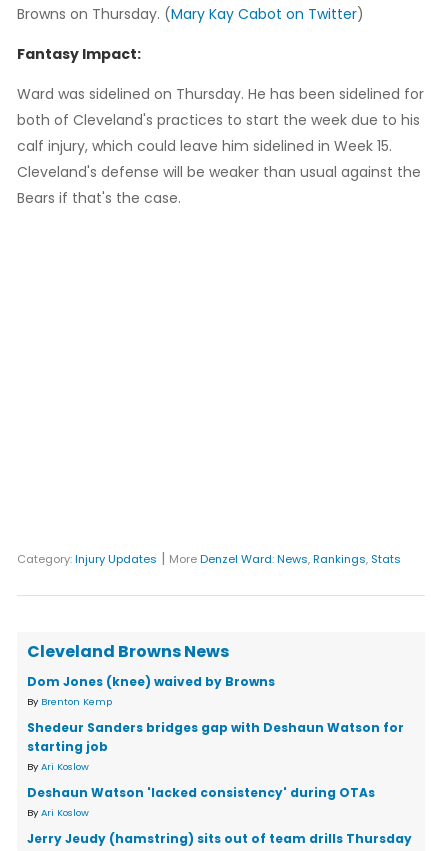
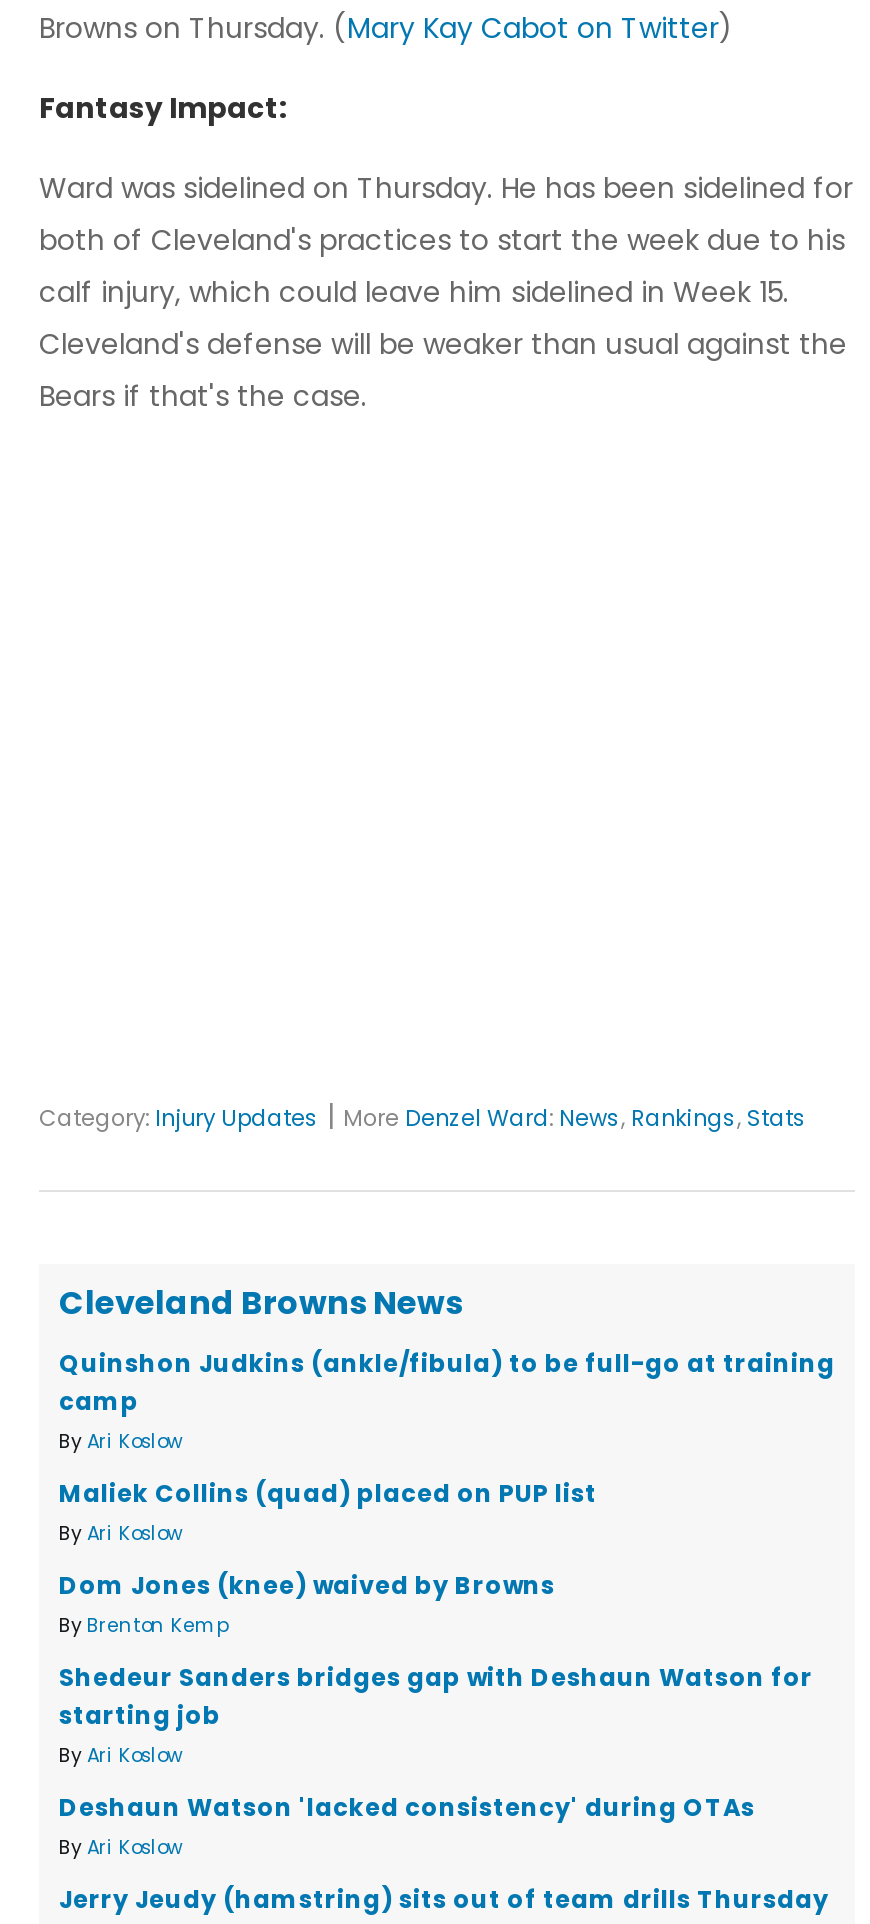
none -> [59,1347,835,1547] Quinshon Judkins (ankle/fibula) to be full-go at training | camp | By Ari Koslow | Maliek Collins (quad) placed on PUP list | By Ari Koslow

